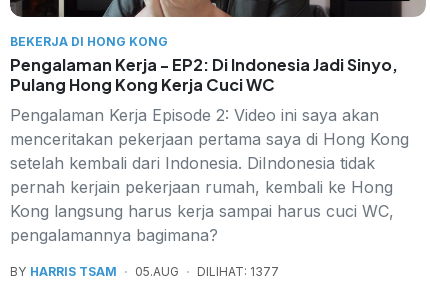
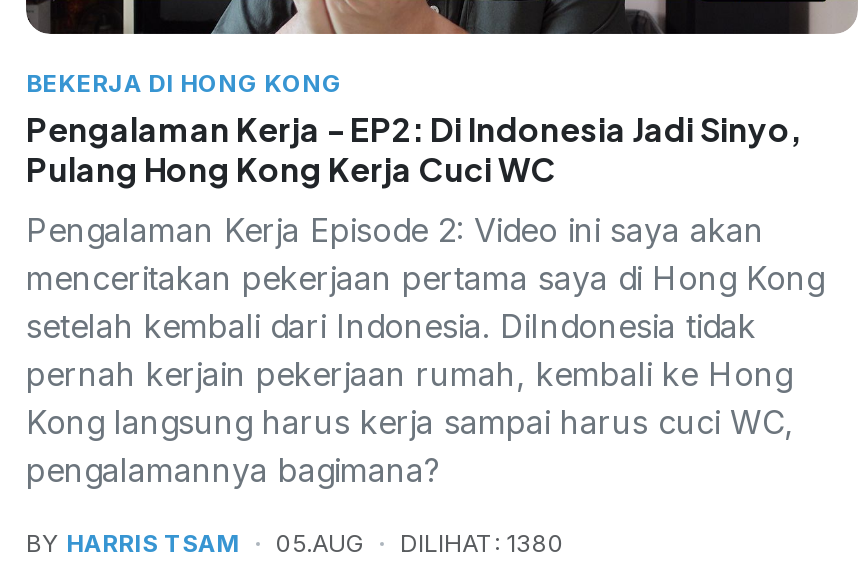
[10,264,279,279] BY HARRIS TSAM 05.AUG DILIHAT: 1377 -> [26,528,564,558] BY HARRIS TSAM 05.AUG DILIHAT: 1380

